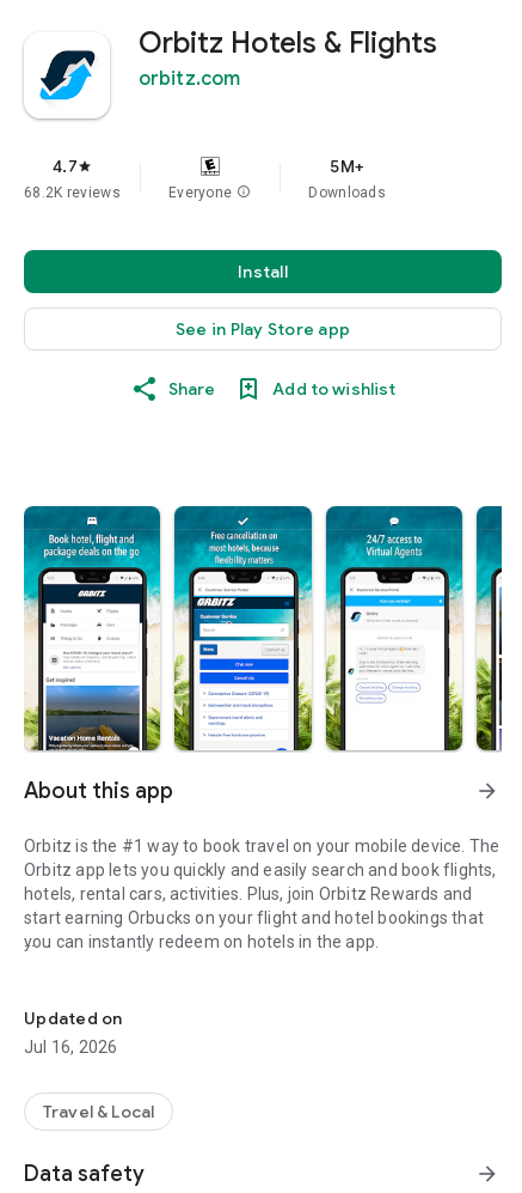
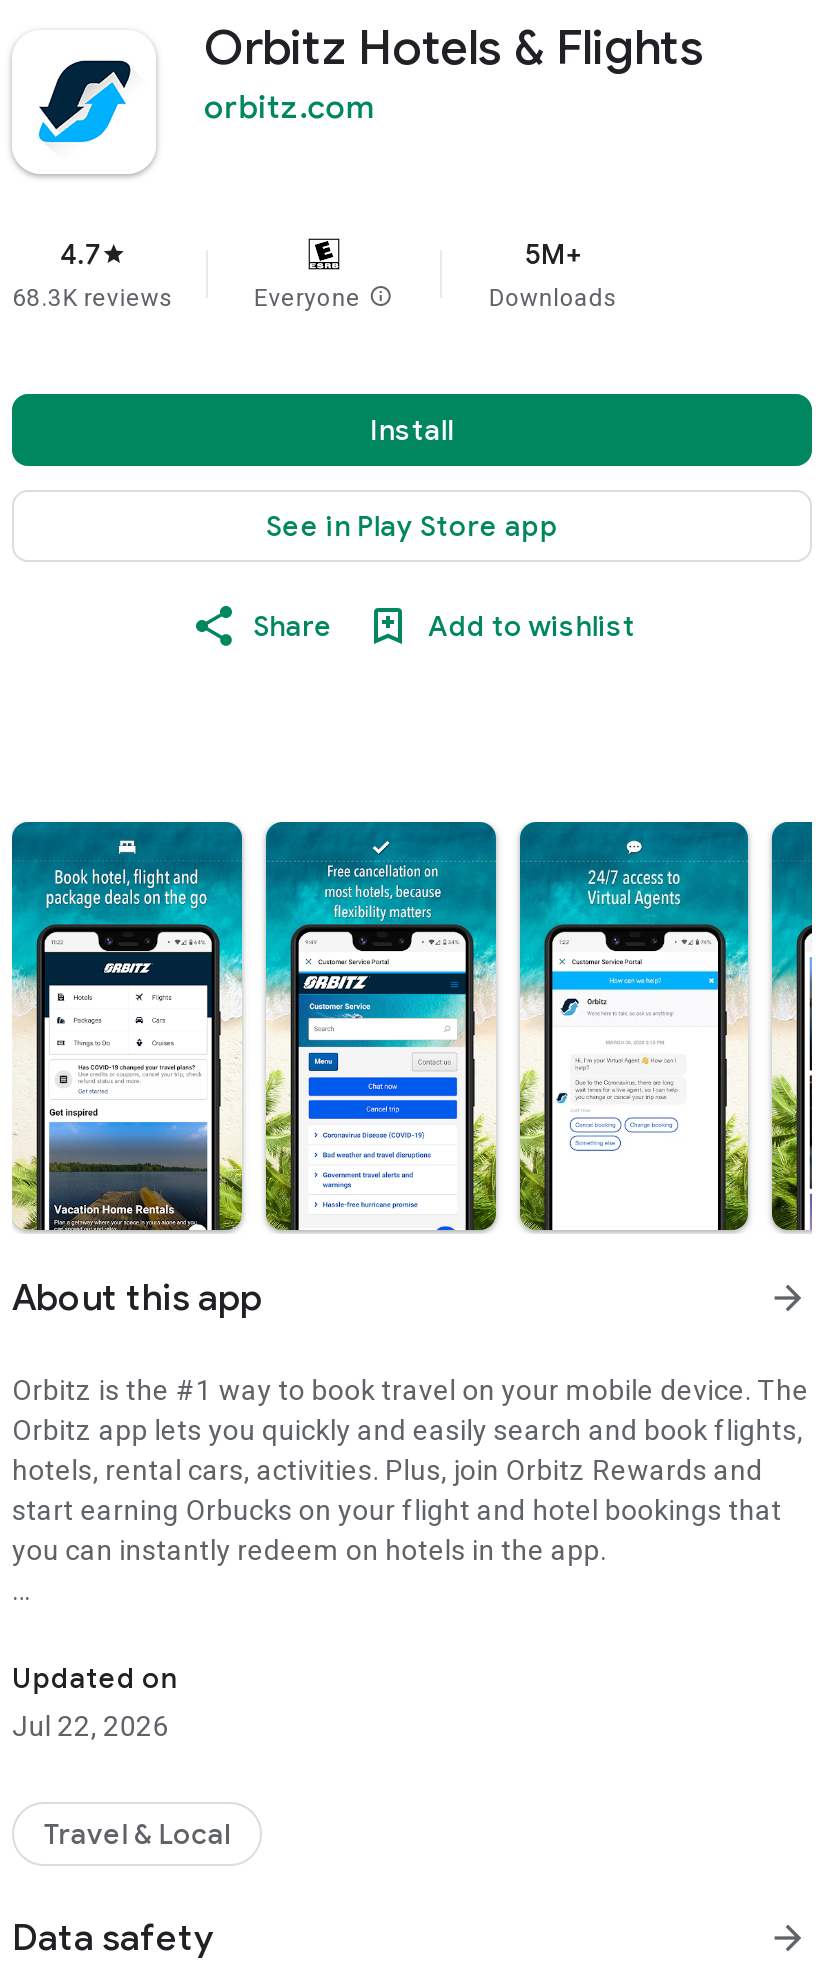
[24,184,121,201] 68.2K reviews -> [12,284,174,312] 68.3K reviews
[24,1037,118,1057] Jul 16, 2026 -> [12,1710,169,1742] Jul 22, 2026

